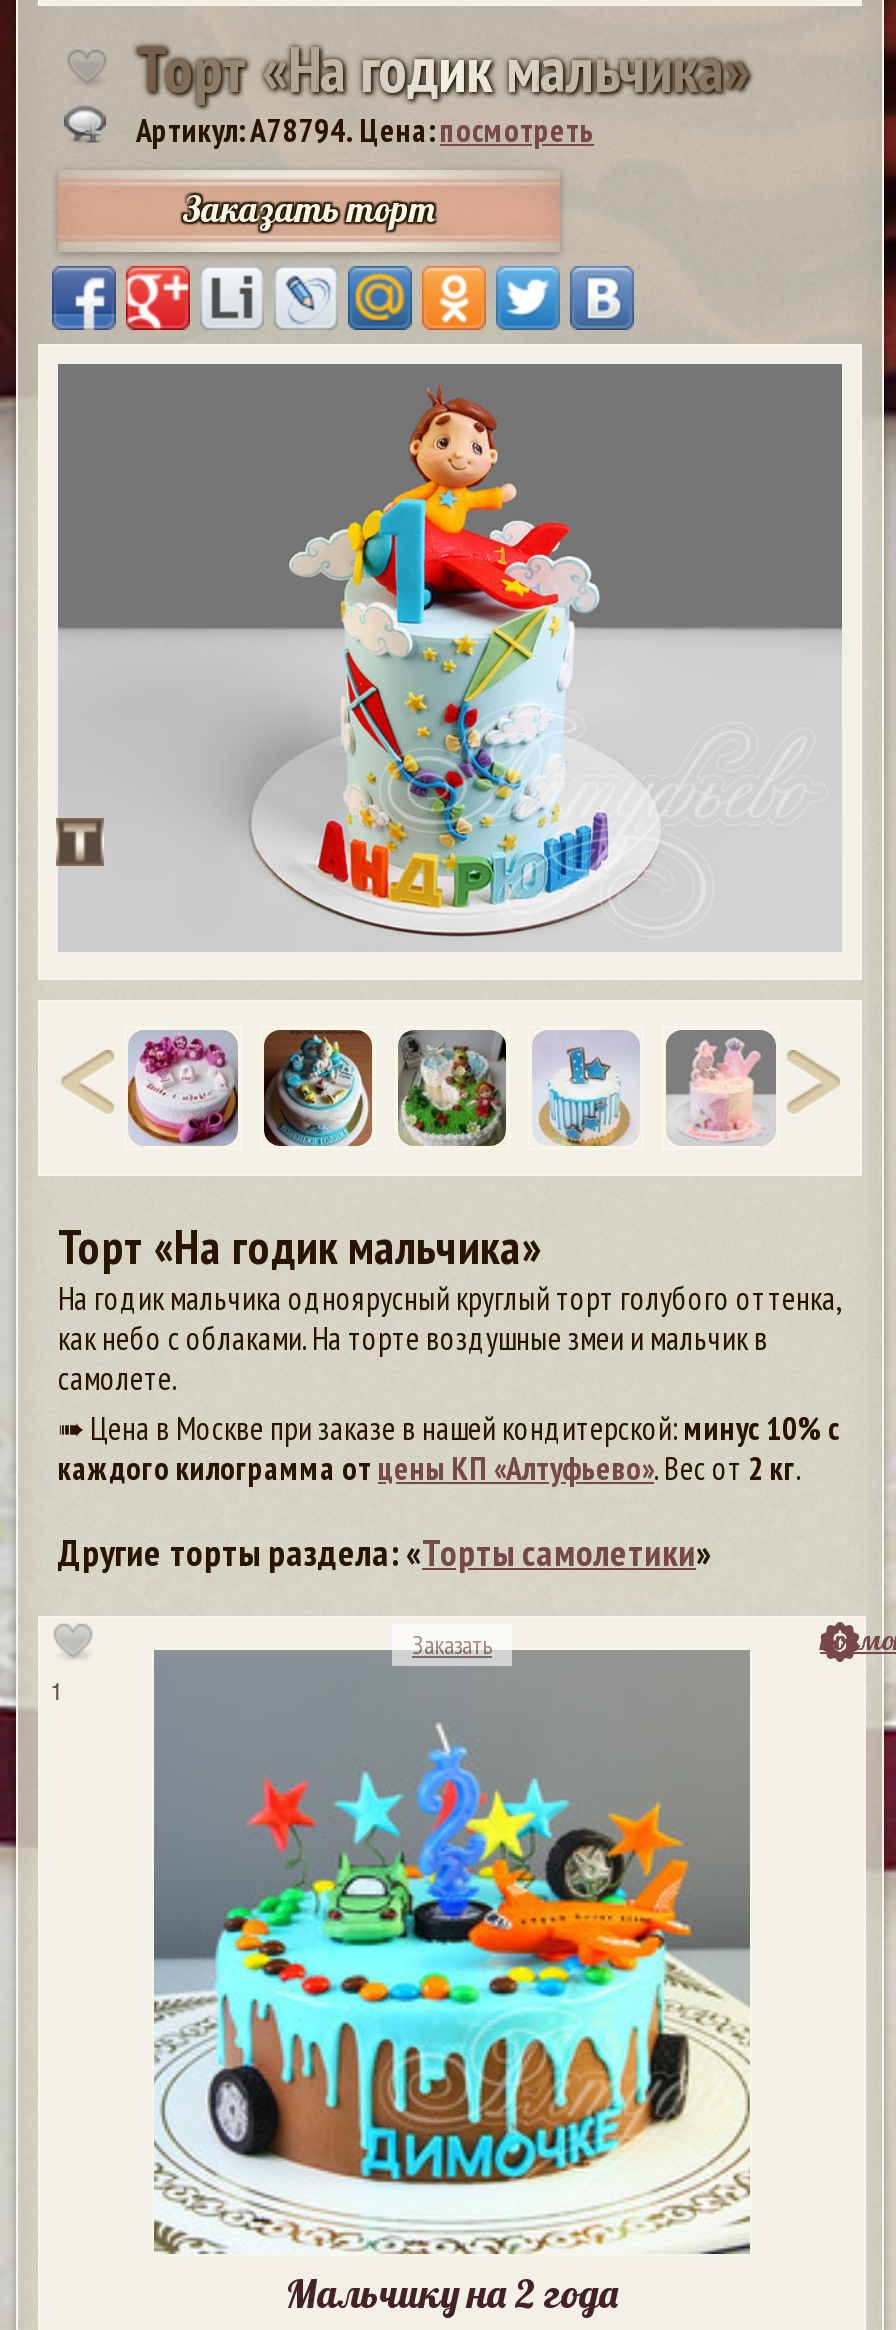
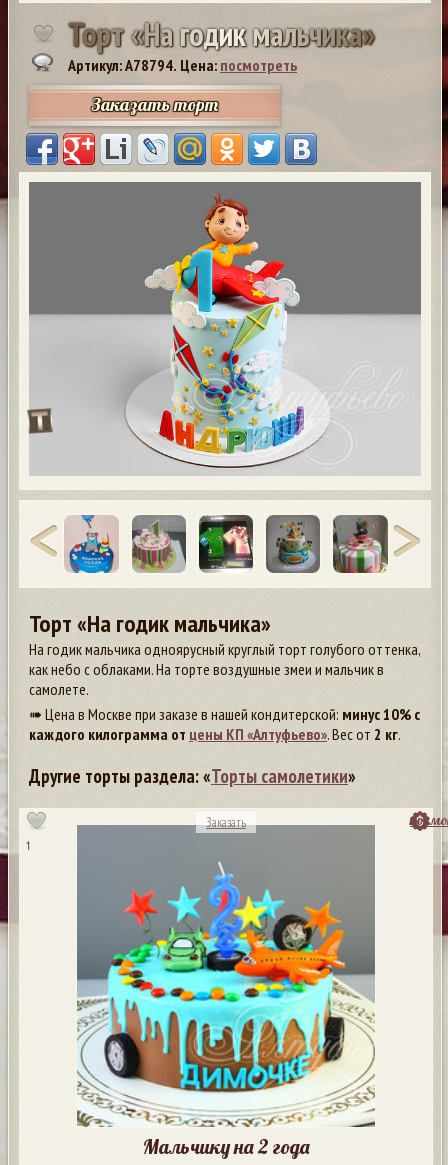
[126,1032,240,1146] [image] -> [64,515,119,574] [image]
[262,1028,374,1148] [image] -> [131,515,187,573] [image]
[396,1032,506,1148] [image] -> [198,515,253,573] [image]
[532,1032,640,1146] [image] -> [265,515,321,574] [image]
[666,1034,776,1146] [image] -> [332,516,389,574] [image]

